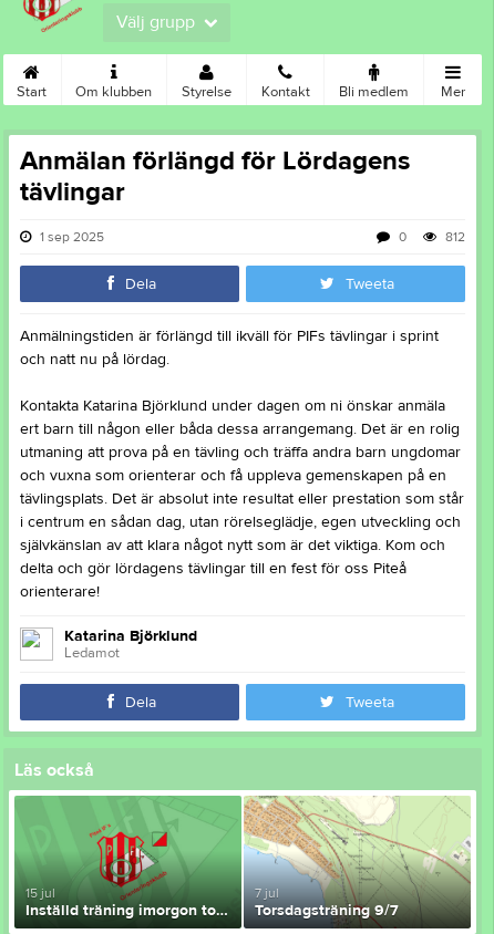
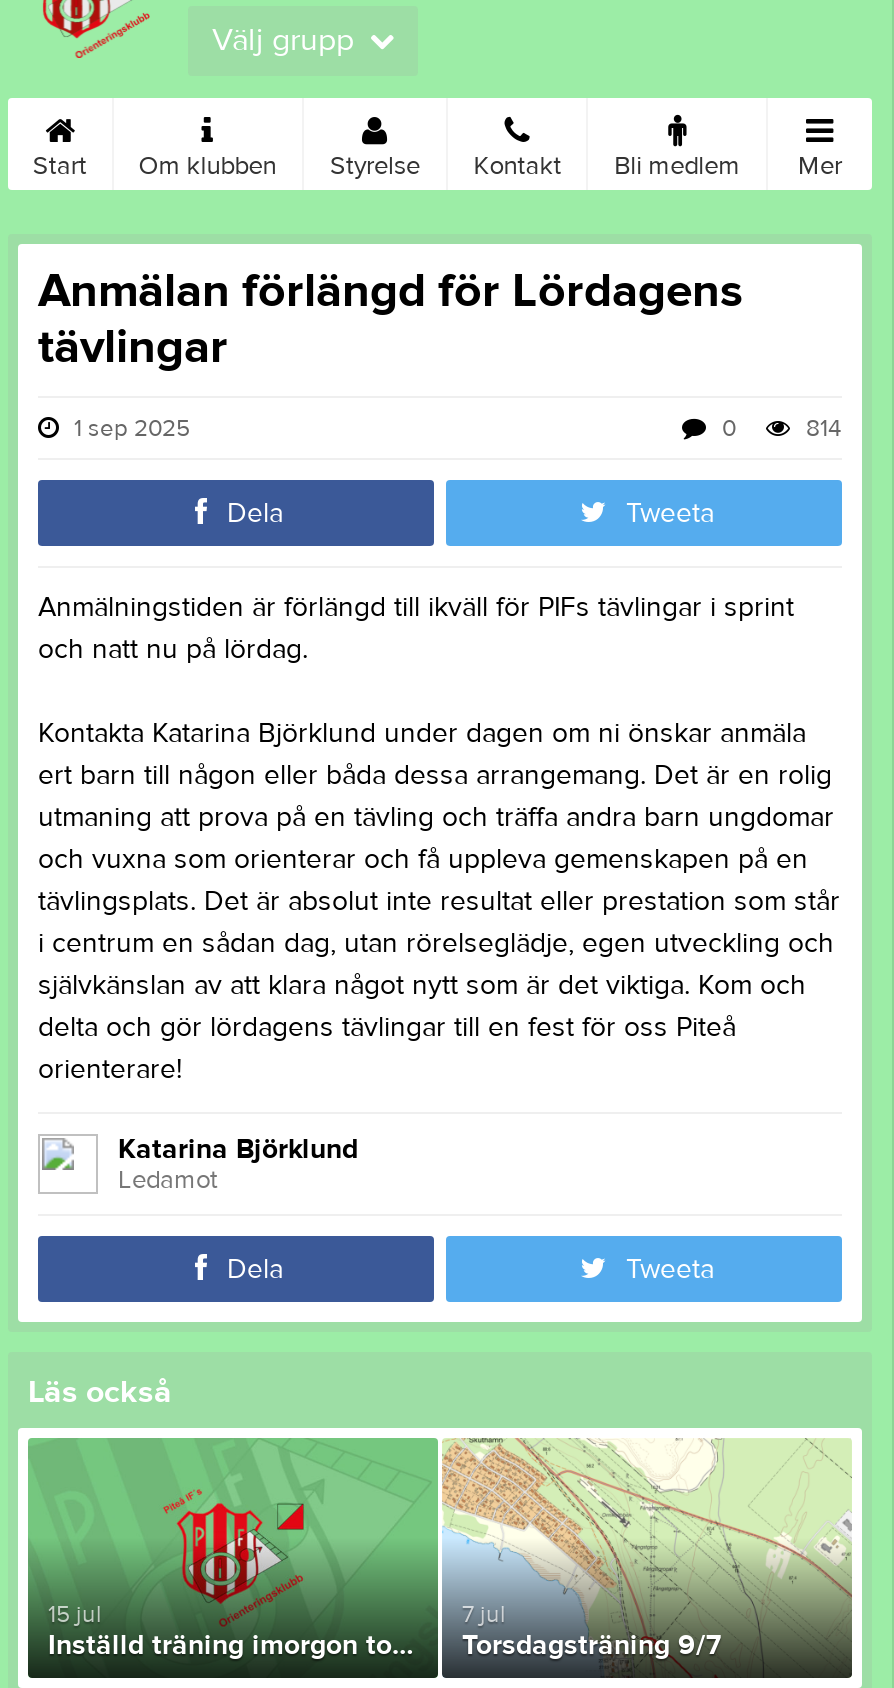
[395,228,465,246] 0 812 -> [716,412,842,444] 0 814

